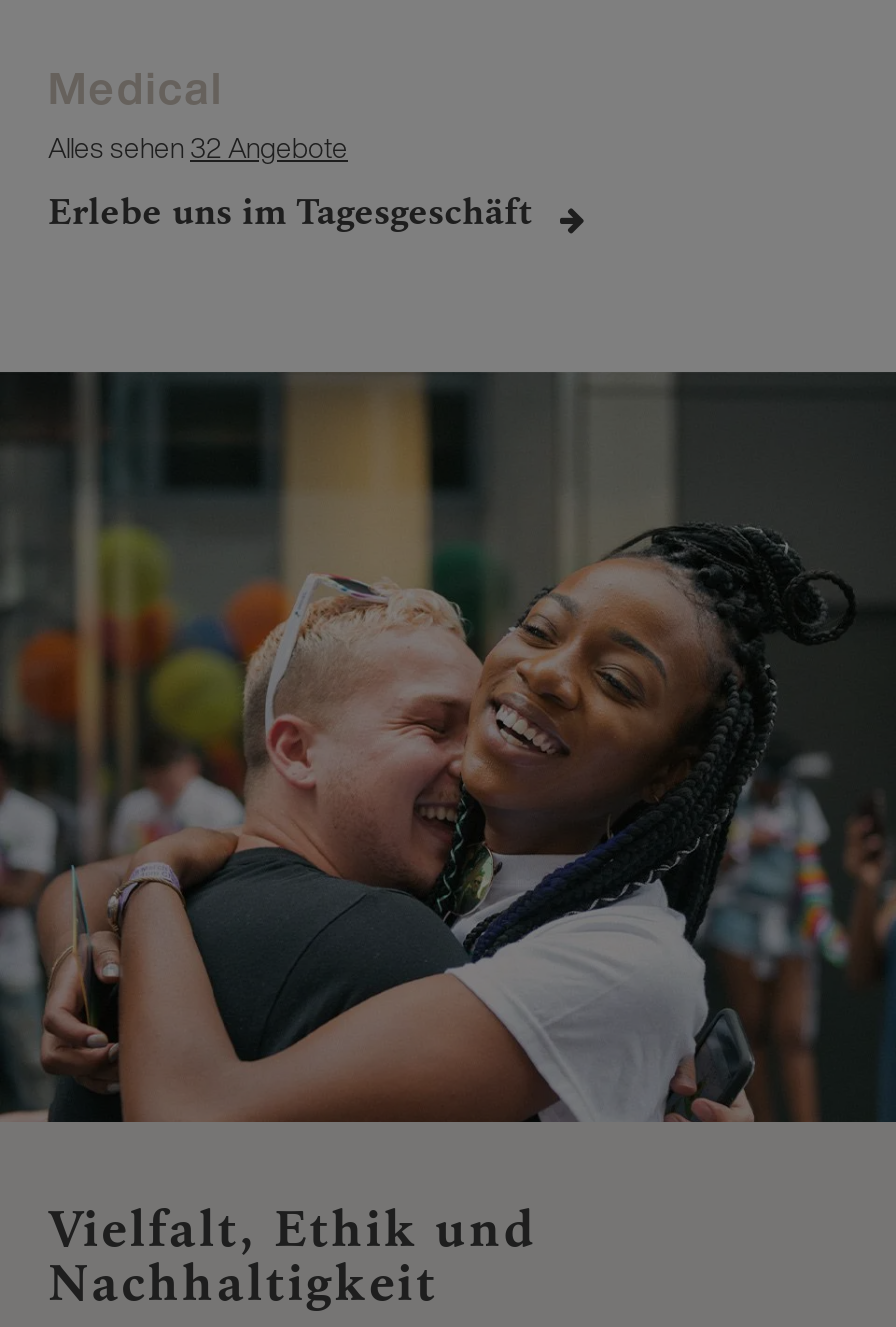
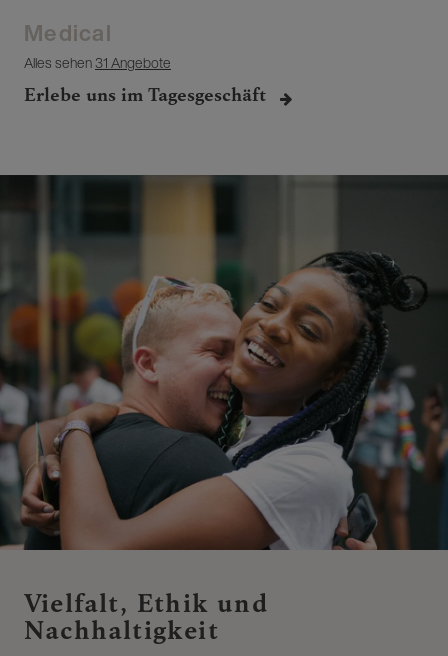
[48,126,348,168] Alles sehen 32 Angebote -> [24,52,171,73] Alles sehen 31 Angebote

